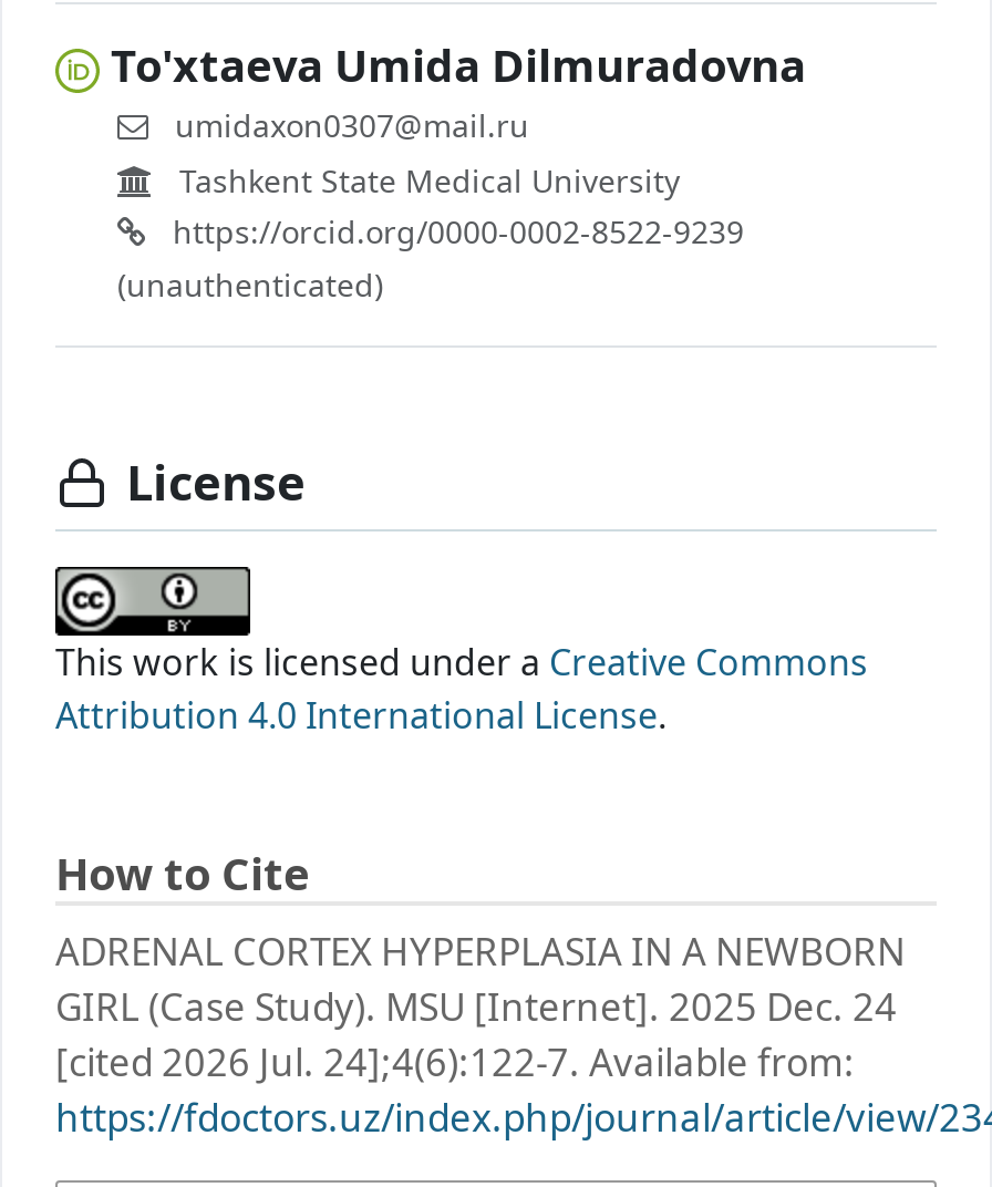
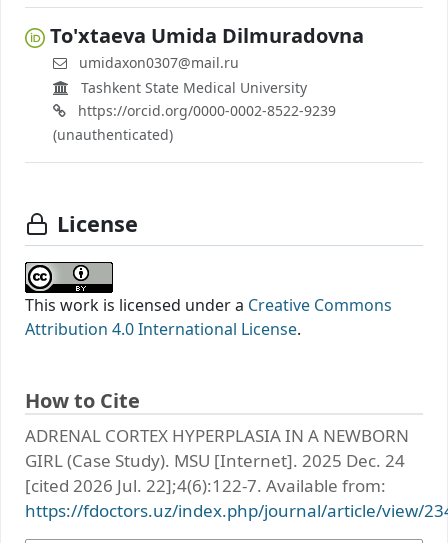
[55,1037,855,1088] [cited 2026 Jul. 24];4(6):122-7. Available from: -> [25,474,386,497] [cited 2026 Jul. 22];4(6):122-7. Available from:

